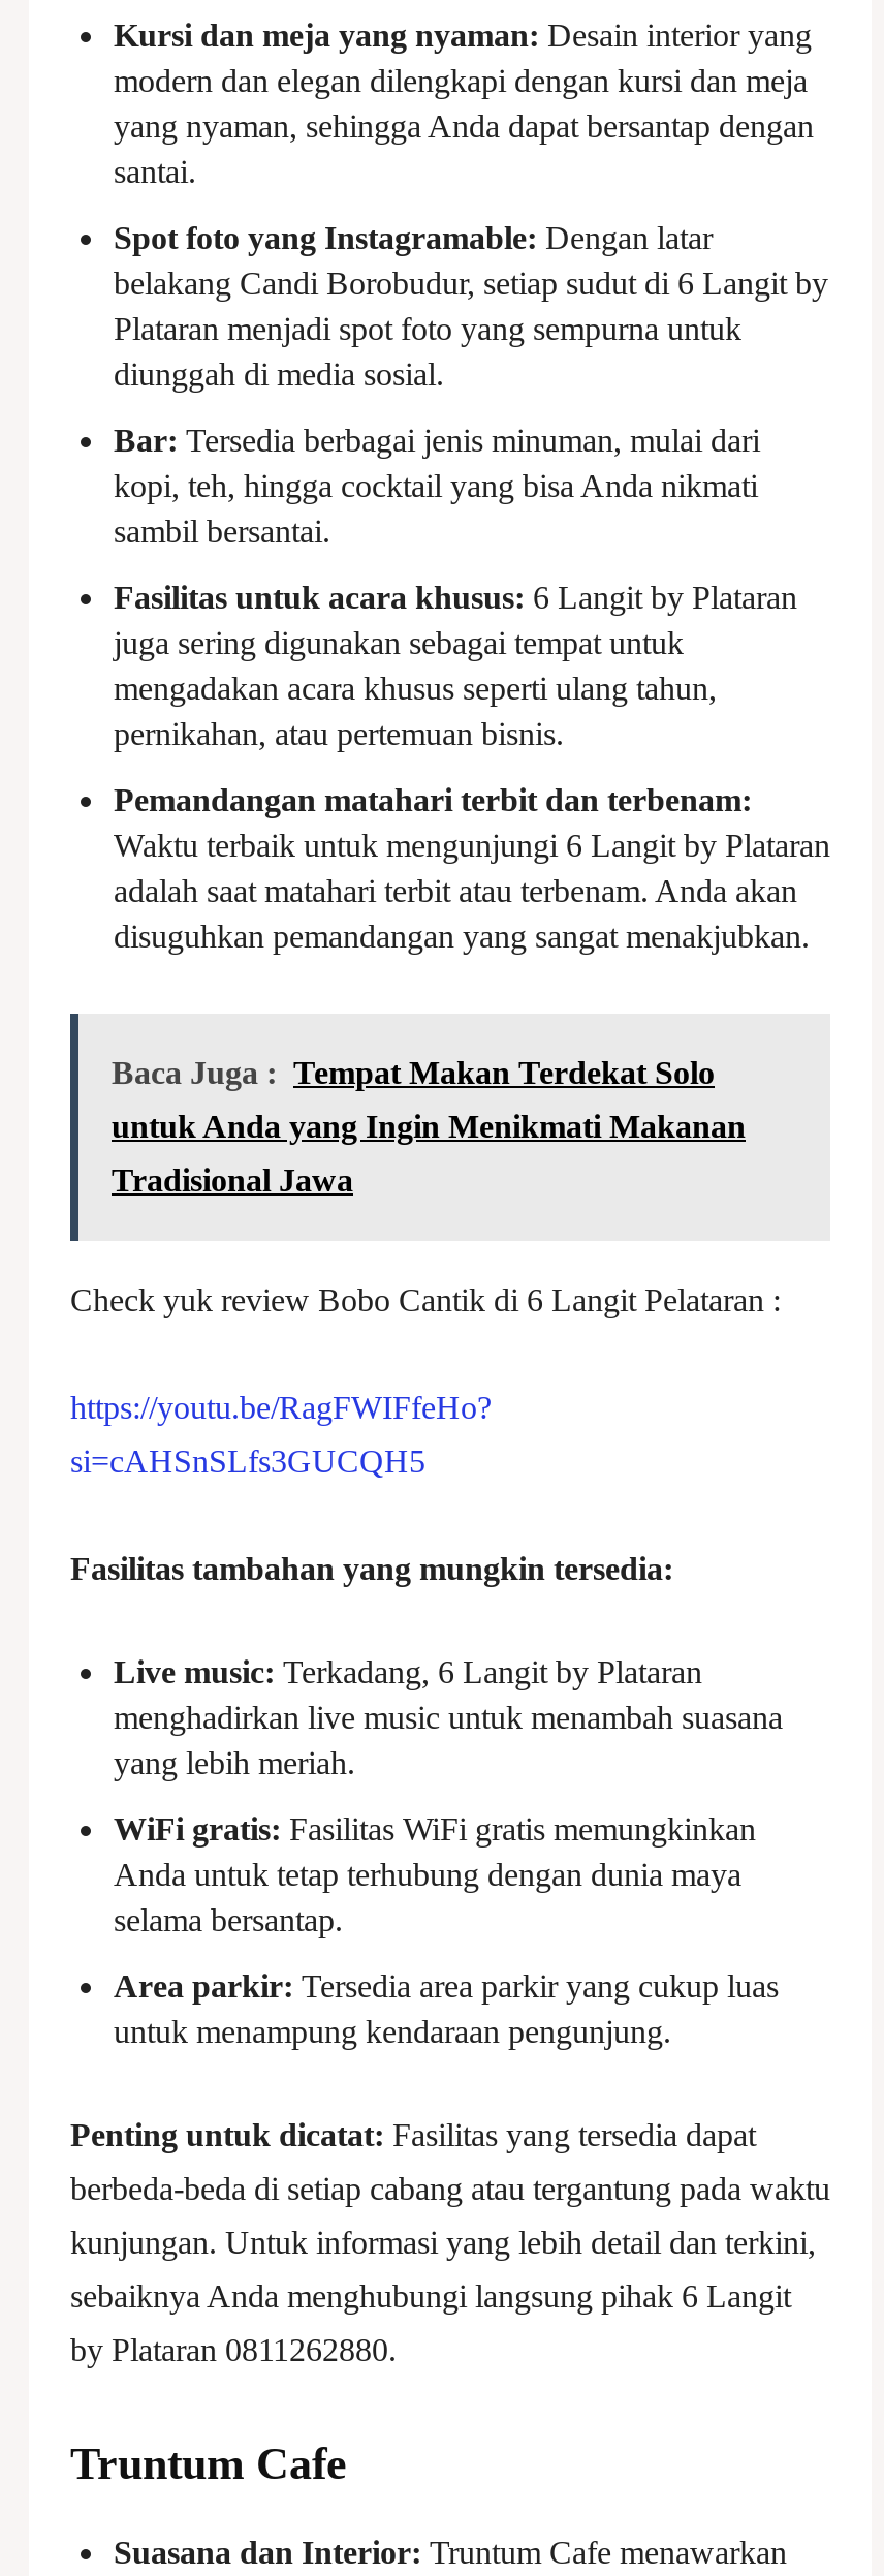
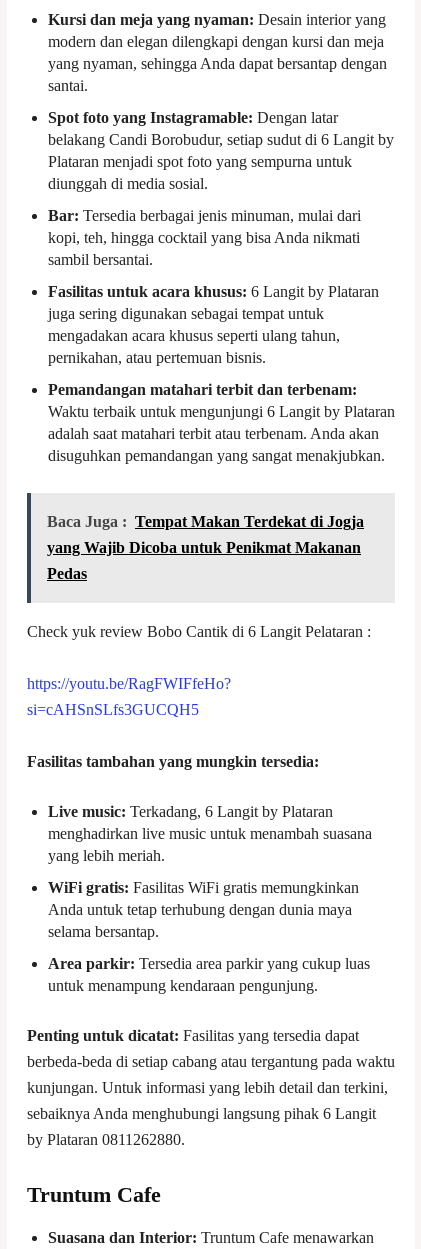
[112,1055,715,1090] Baca Juga : Tempat Makan Terdekat Solo -> [47,513,364,530] Baca Juga : Tempat Makan Terdekat di Jogja
[112,1109,746,1144] untuk Anda yang Ingin Menikmati Makanan -> [47,539,361,556] yang Wajib Dicoba untuk Penikmat Makanan
[112,1162,353,1198] Tradisional Jawa -> [47,565,87,582] Pedas

